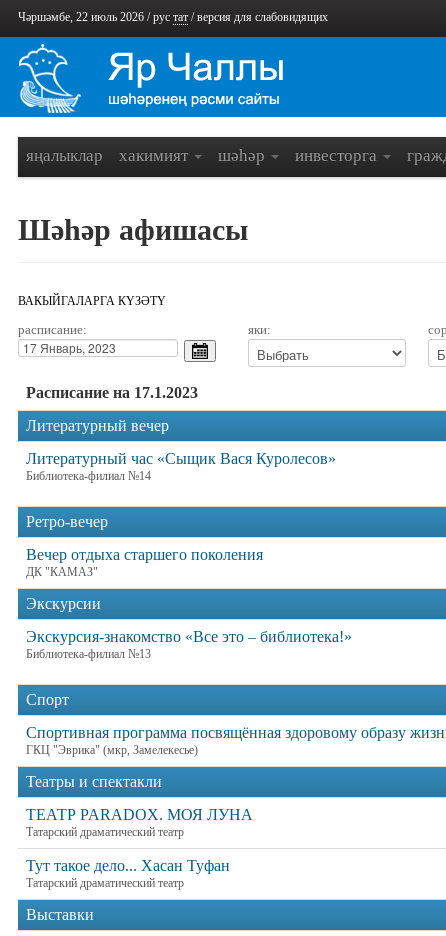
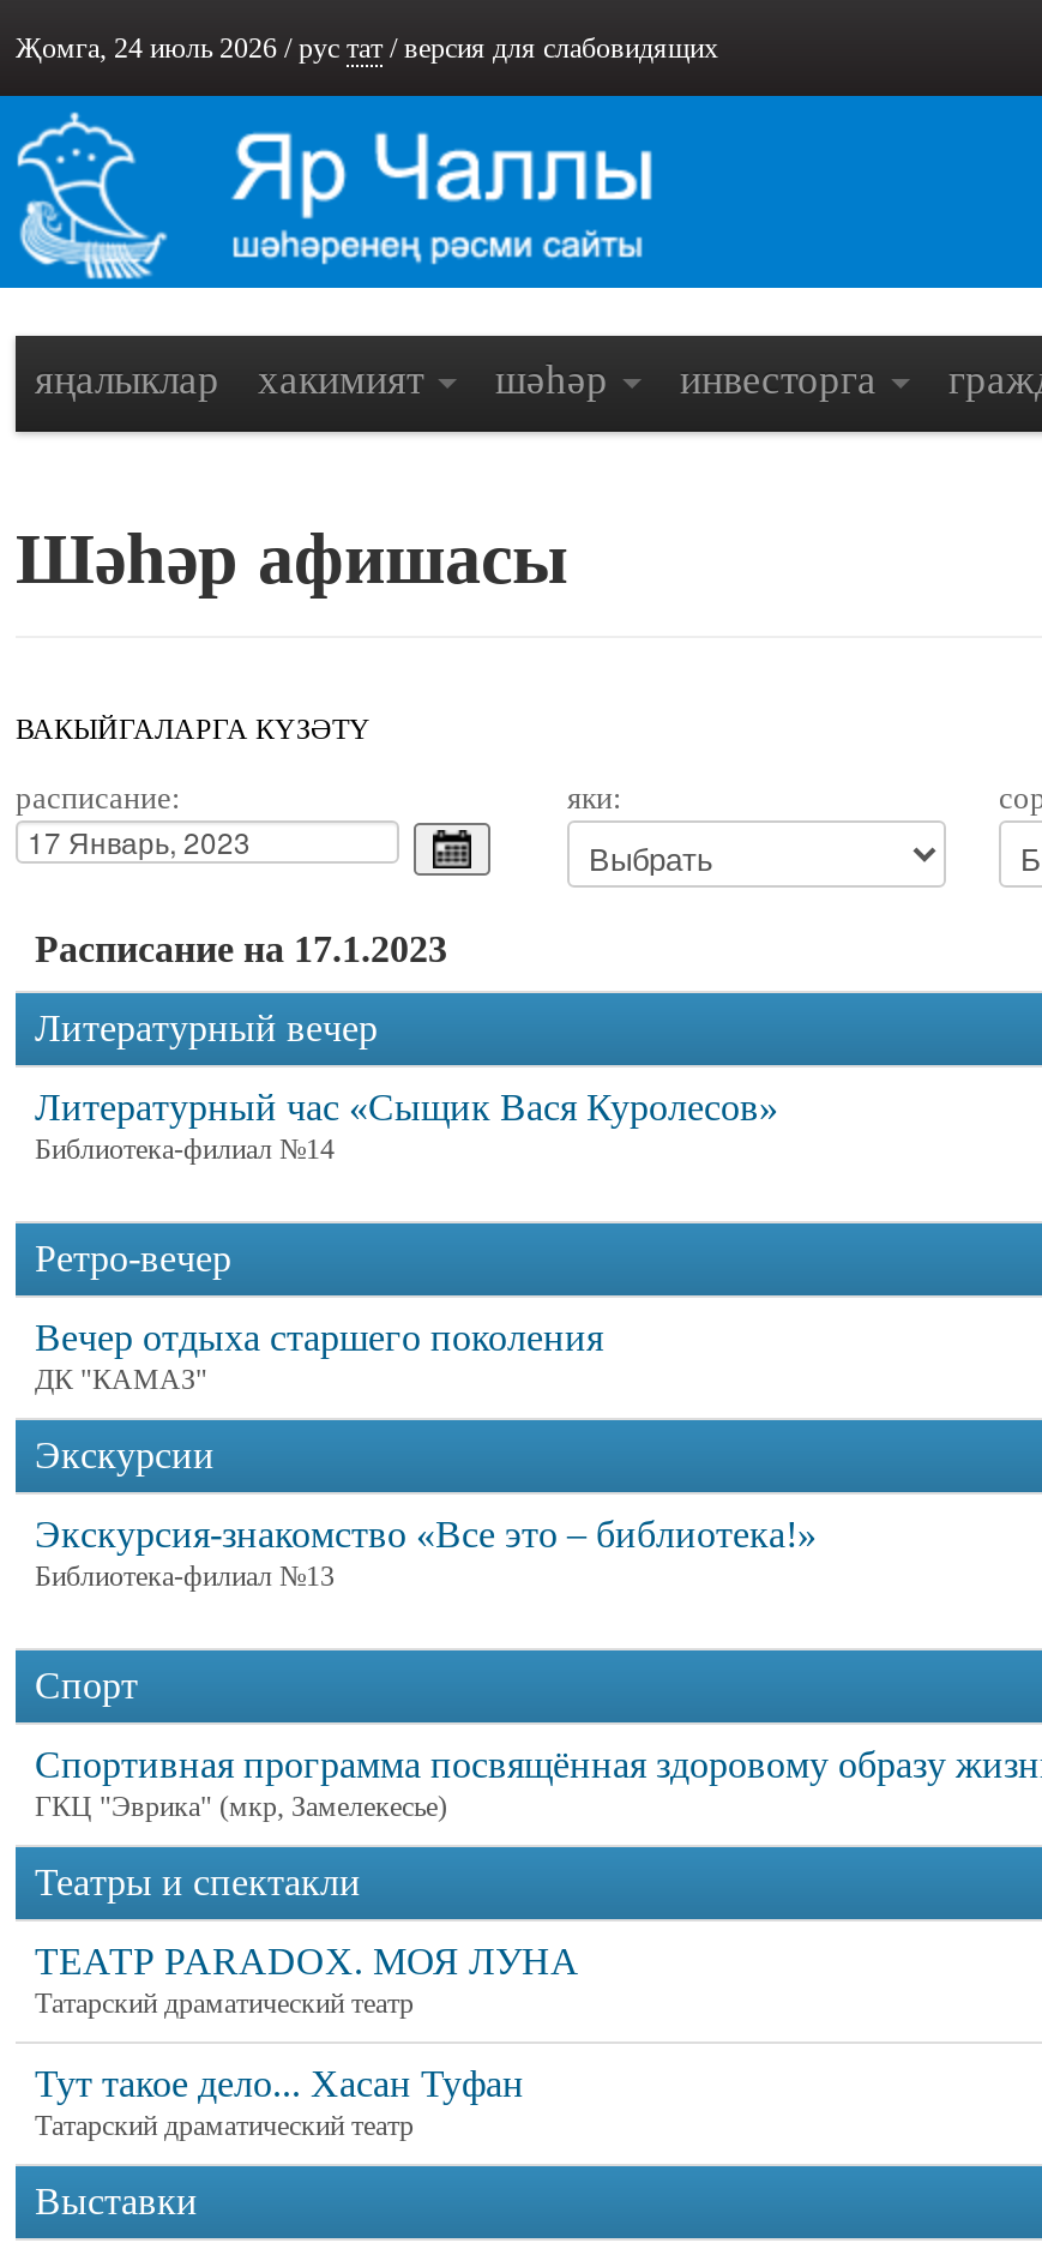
[18,10,328,24] Чәршәмбе, 22 июль 2026 / рус тат / версия для слабовидящих -> [16,31,718,65] Җомга, 24 июль 2026 / рус тат / версия для слабовидящих

